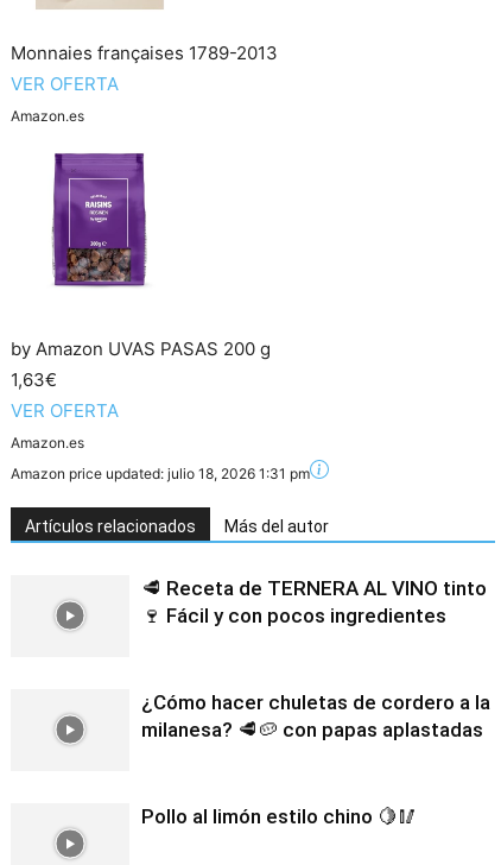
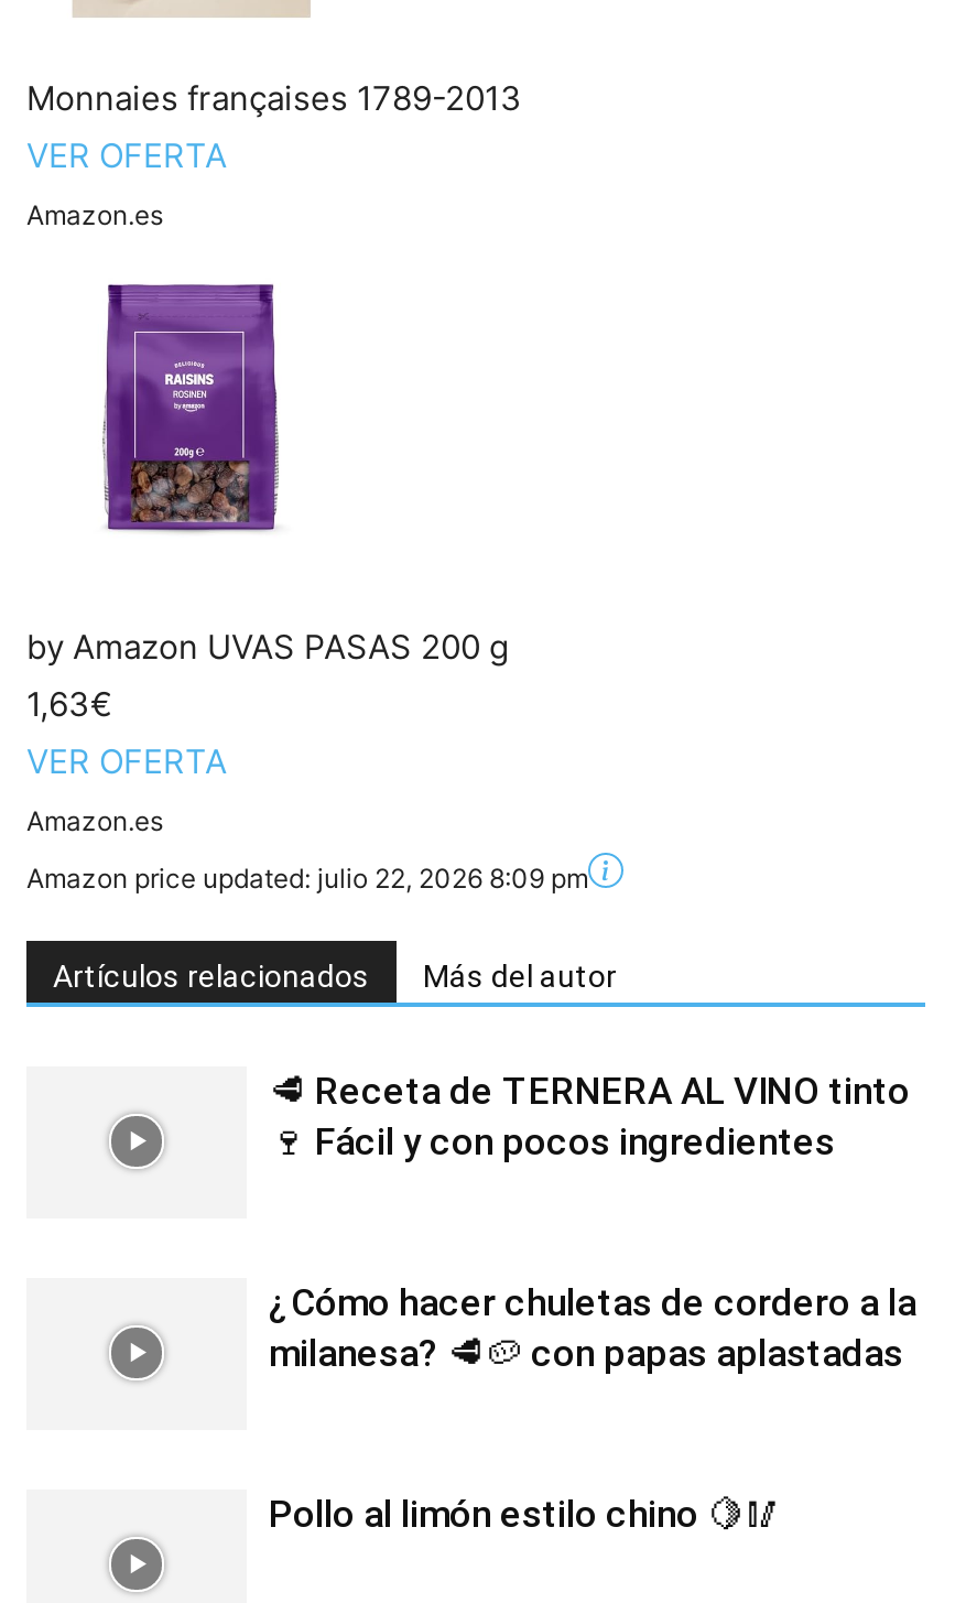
[11,465,310,482] Amazon price updated: julio 18, 2026 1:31 pm -> [26,862,588,895] Amazon price updated: julio 22, 2026 8:09 pm

